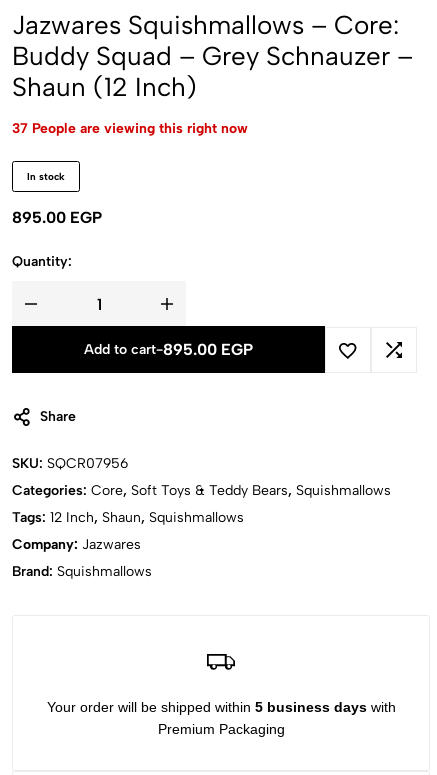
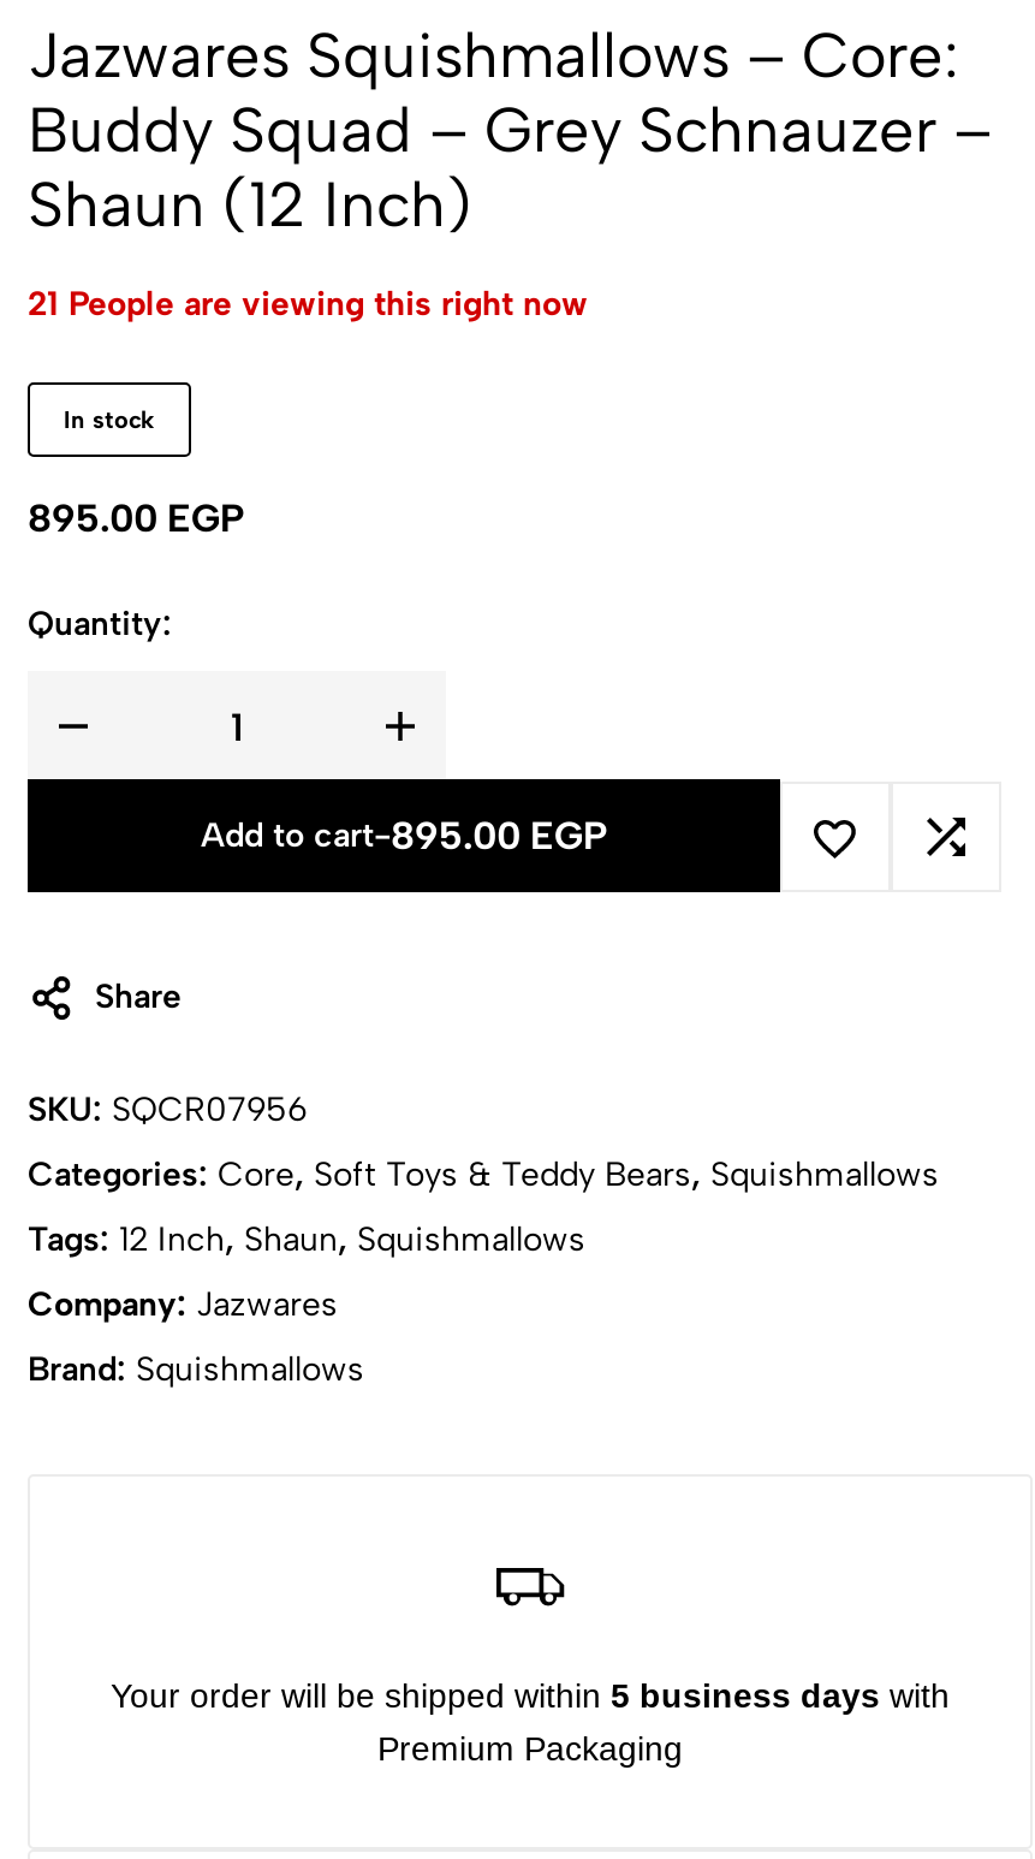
[12,120,248,137] 37 People are viewing this right now -> [28,284,588,325] 21 People are viewing this right now

